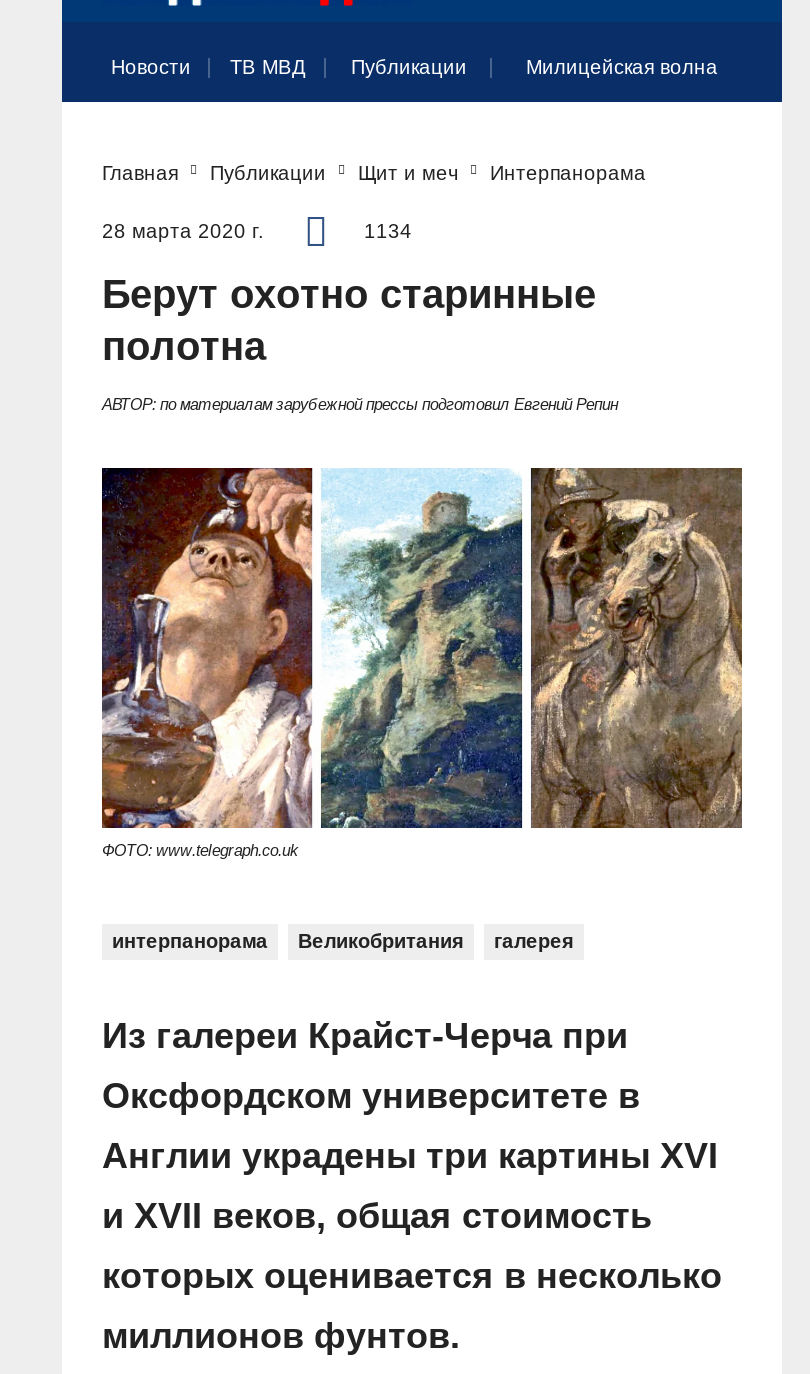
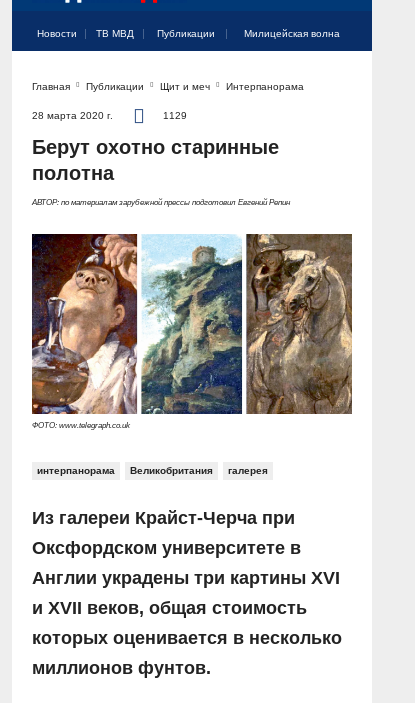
[364,220,412,242] 1134 -> [163,110,187,121] 1129

